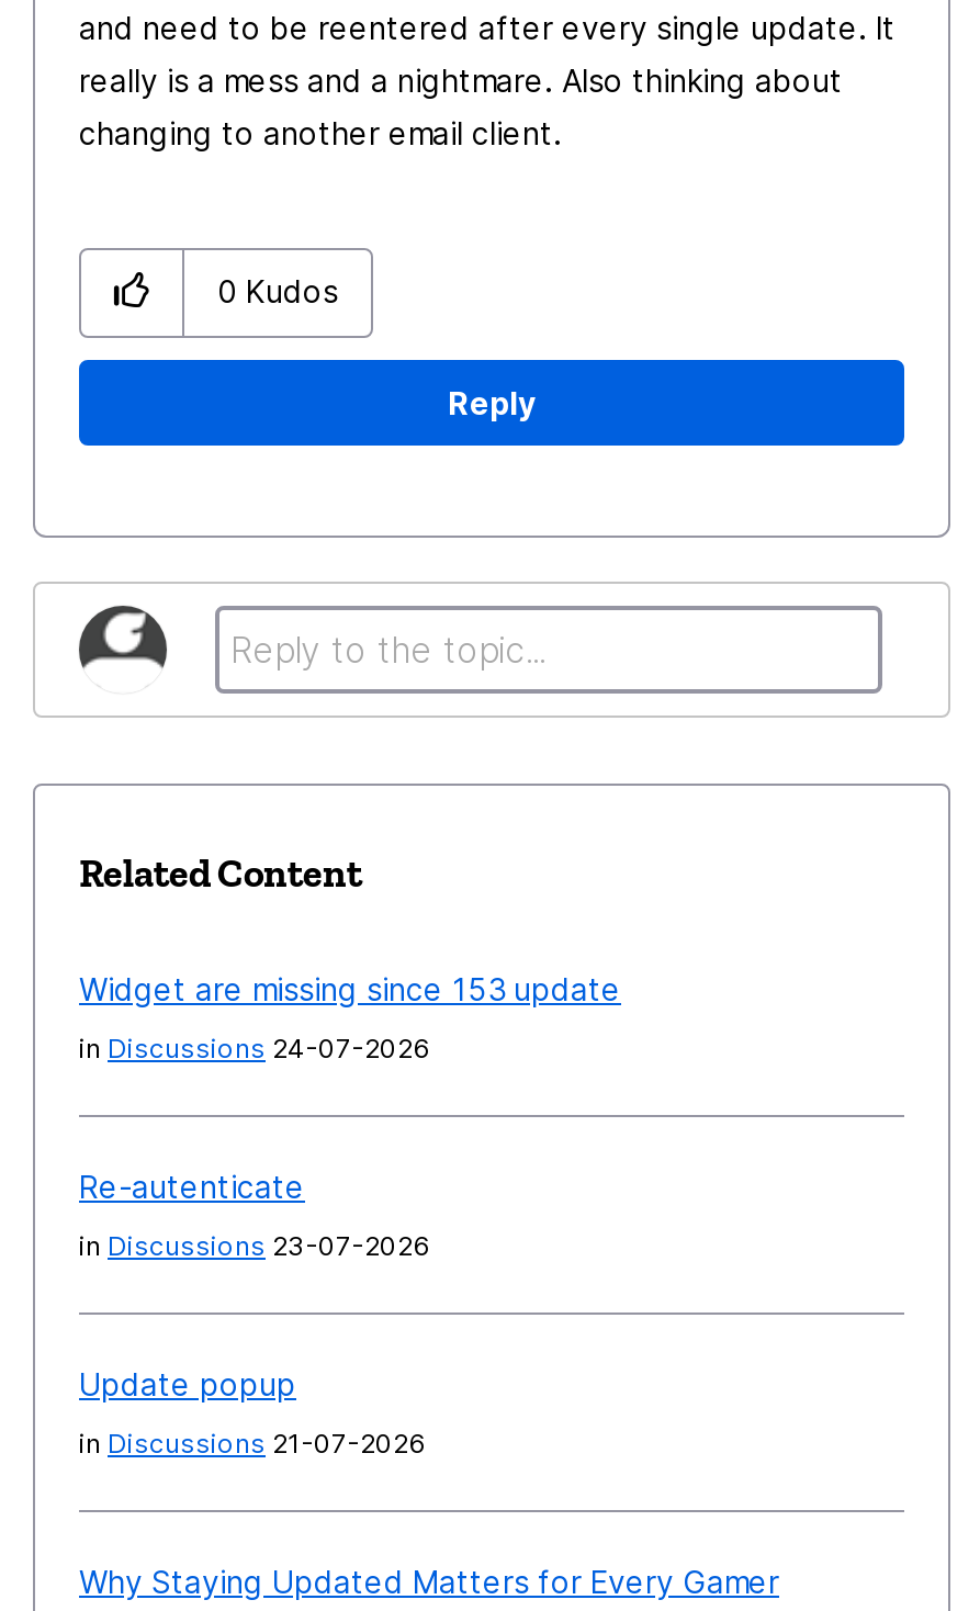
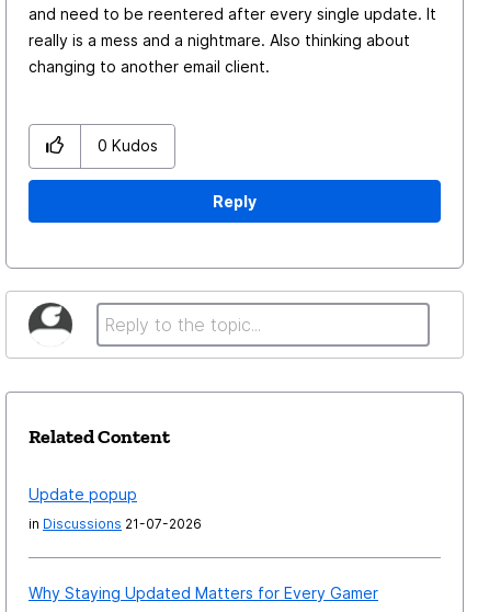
[79,971,621,1065] Widget are missing since 153 update | in Discussions 24-07-2026 -> none
[79,1168,430,1262] Re-autenticate | in Discussions 23-07-2026 -> none

